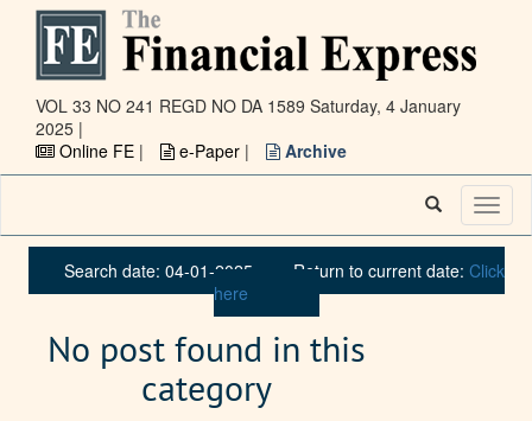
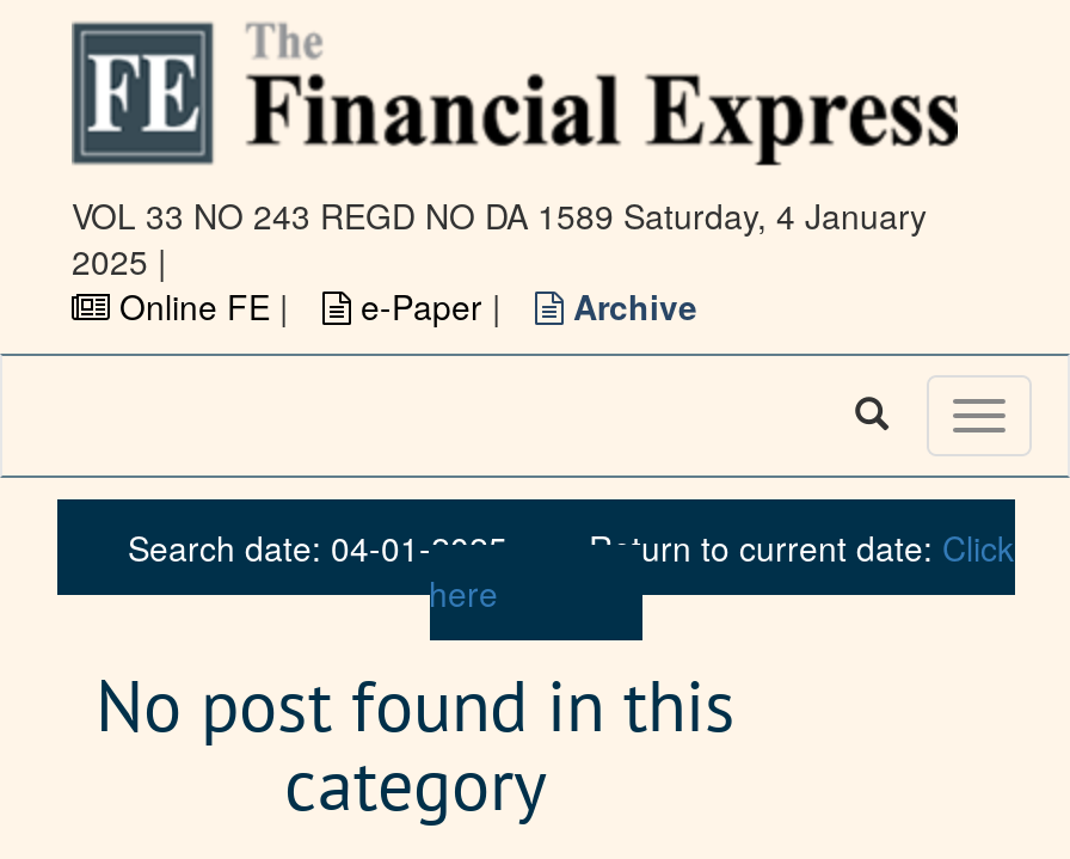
[36,94,461,117] VOL 33 NO 241 REGD NO DA 1589 Saturday, 4 January -> [72,191,927,239] VOL 33 NO 243 REGD NO DA 1589 Saturday, 4 January

